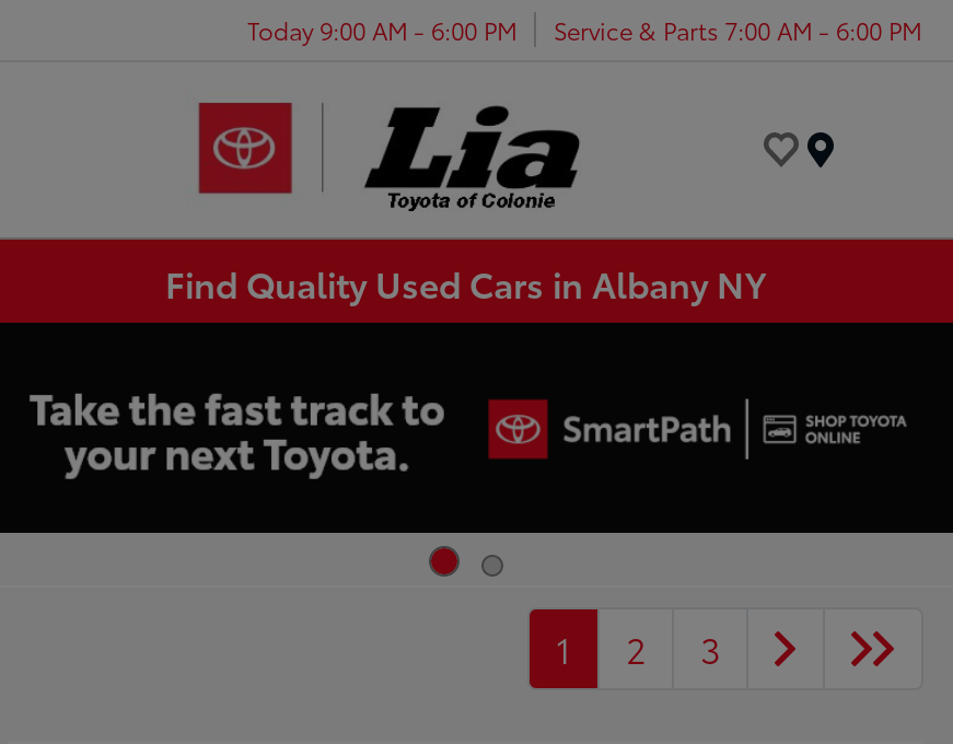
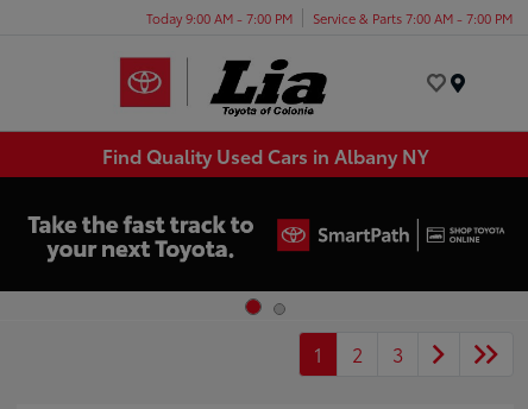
[247,11,516,46] Today 9:00 AM - 6:00 PM -> [146,8,293,27] Today 9:00 AM - 7:00 PM
[554,11,921,46] Service & Parts 7:00 AM - 6:00 PM -> [313,8,513,27] Service & Parts 7:00 AM - 7:00 PM

